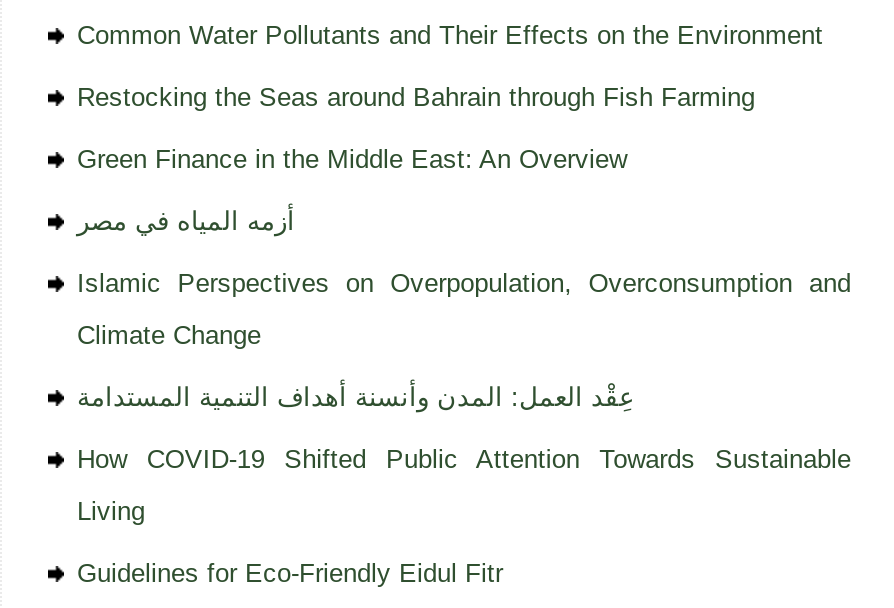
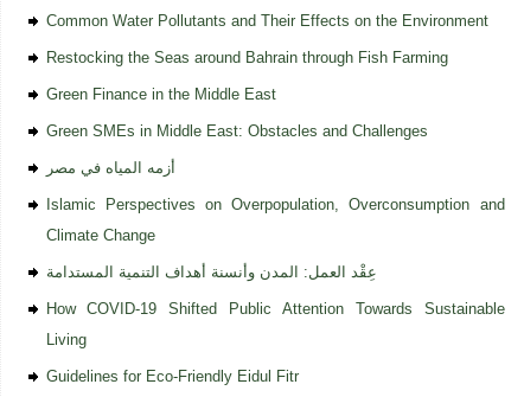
[77,144,627,174] Green Finance in the Middle East: An Overview -> [46,86,427,140] Green Finance in the Middle East | Green SMEs in Middle East: Obstacles and Challenges

